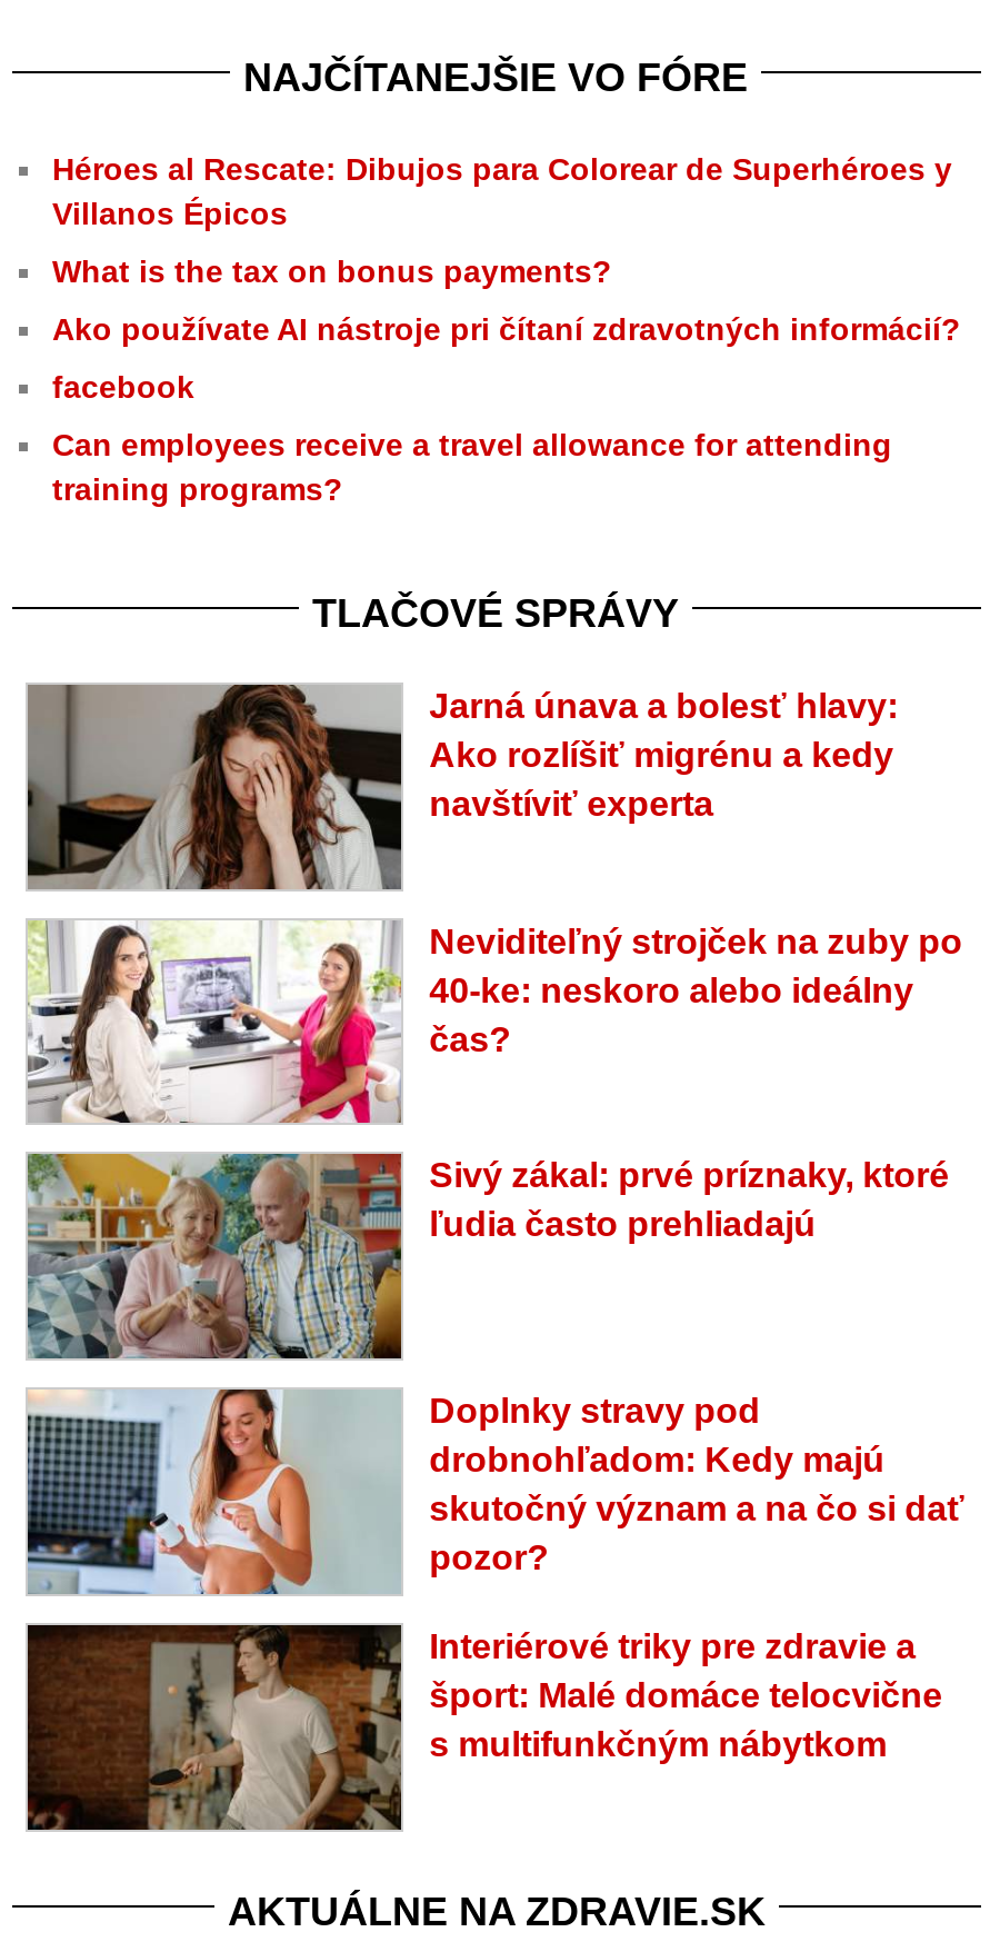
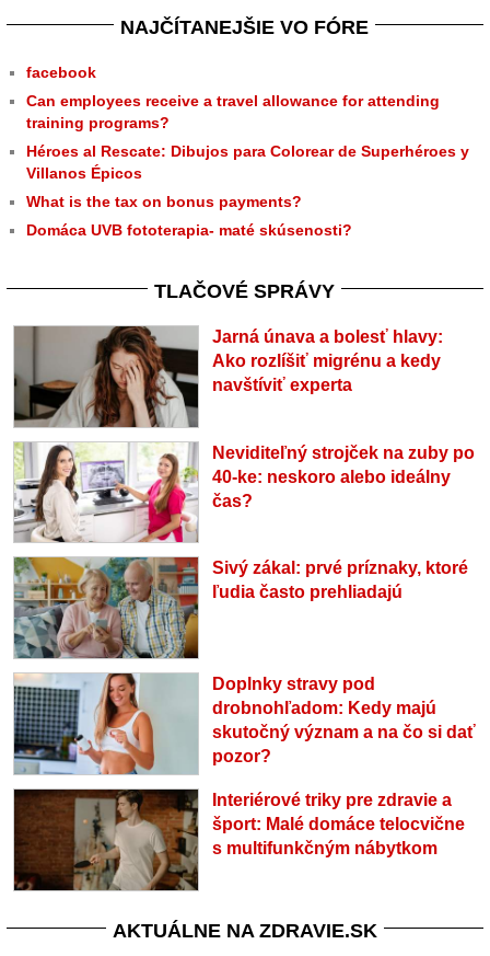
moved [52,151,952,289] -> [26,142,469,210]: Héroes al Rescate: Dibujos para Colorear de Superhéroes y | Villanos Épicos | What is the tax on bonus payments?
[52,311,961,347] Ako používate AI nástroje pri čítaní zdravotných informácií? -> none
moved [52,369,892,507] -> [26,63,440,131]: facebook | Can employees receive a travel allowance for attending | training programs?
none -> [26,221,352,239] Domáca UVB fototerapia- maté skúsenosti?

